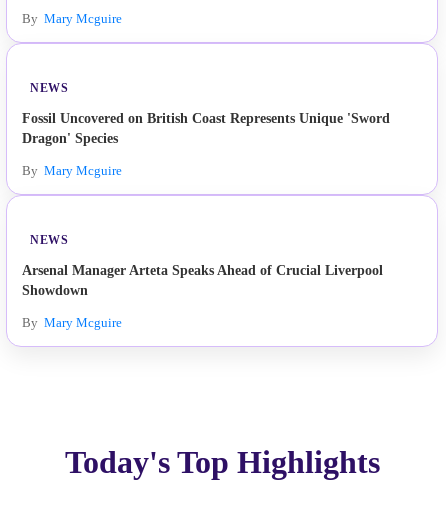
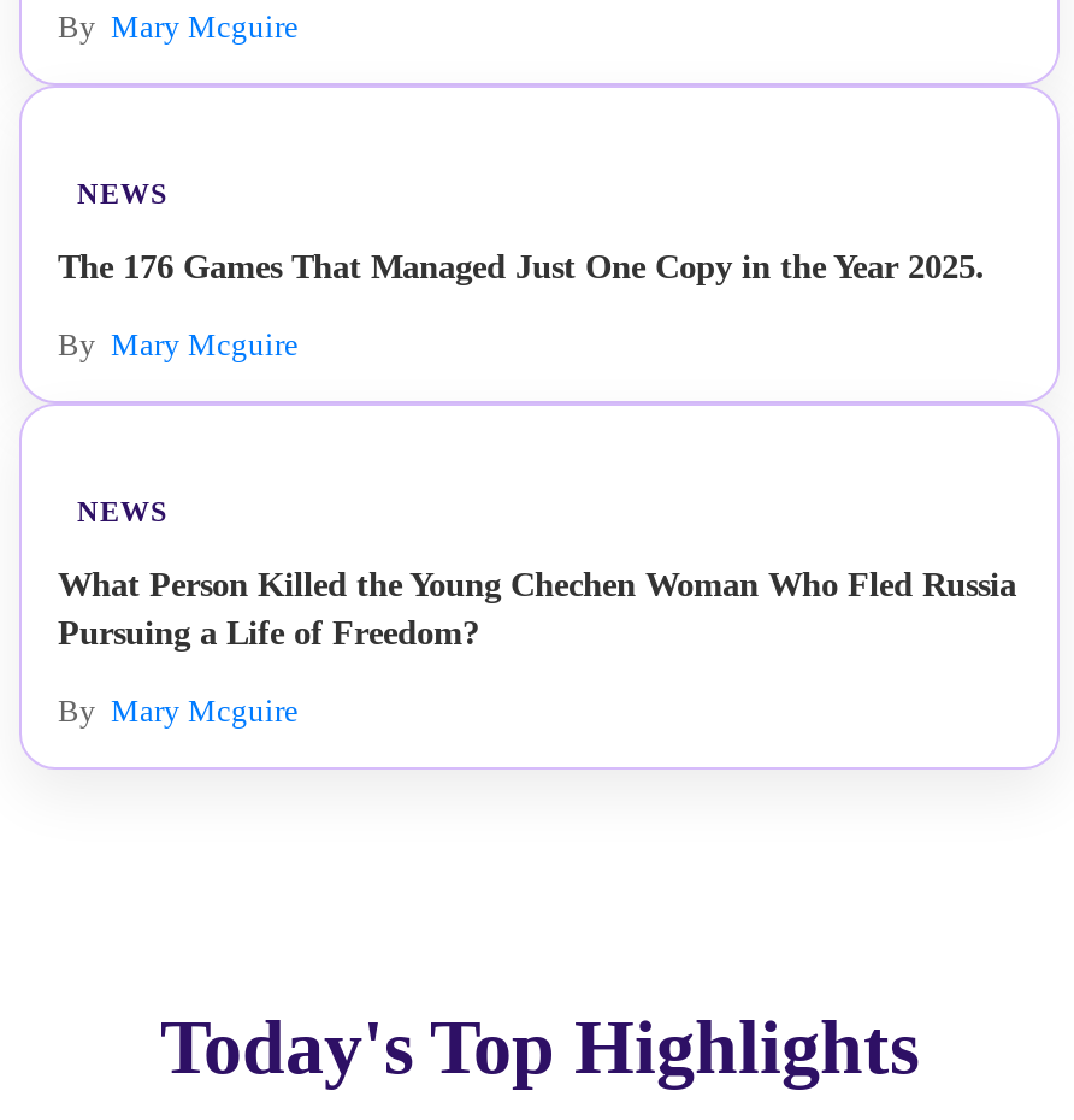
[22,110,390,146] Fossil Uncovered on British Coast Represents Unique 'Sword | Dragon' Species -> [58,247,985,285] The 176 Games That Managed Just One Copy in the Year 2025.
[22,262,383,298] Arsenal Manager Arteta Speaks Ahead of Crucial Liverpool | Showdown -> [58,565,1016,652] What Person Killed the Young Chechen Woman Who Fled Russia | Pursuing a Life of Freedom?

